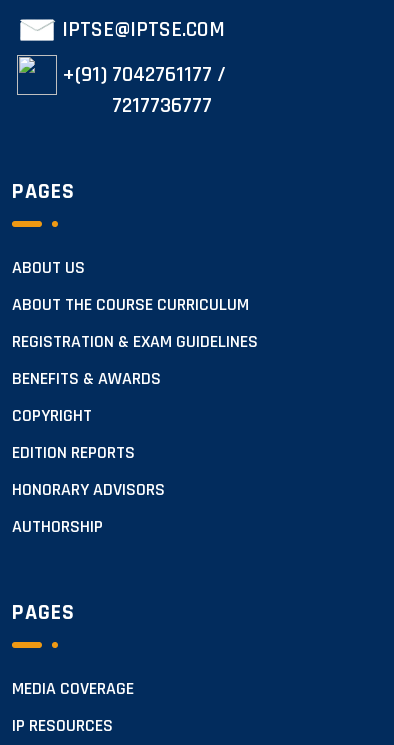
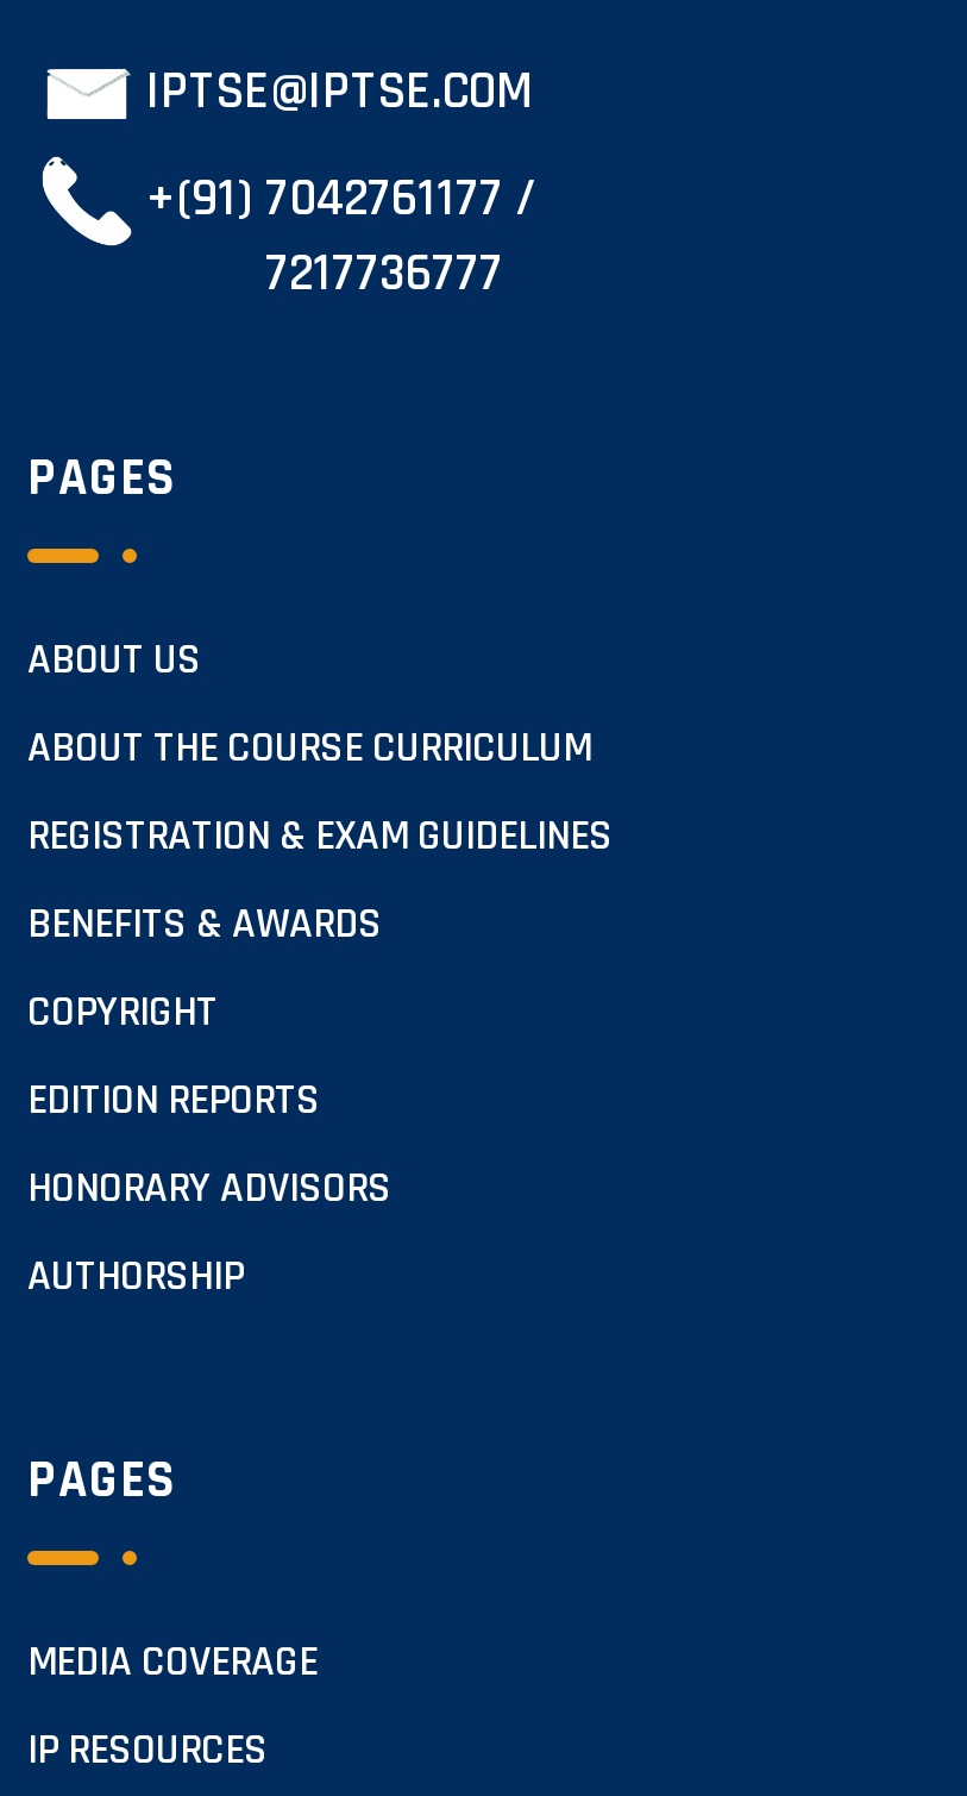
[16,54,58,90] [image] -> [39,154,134,237] [image]

